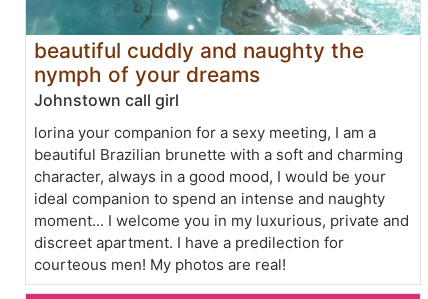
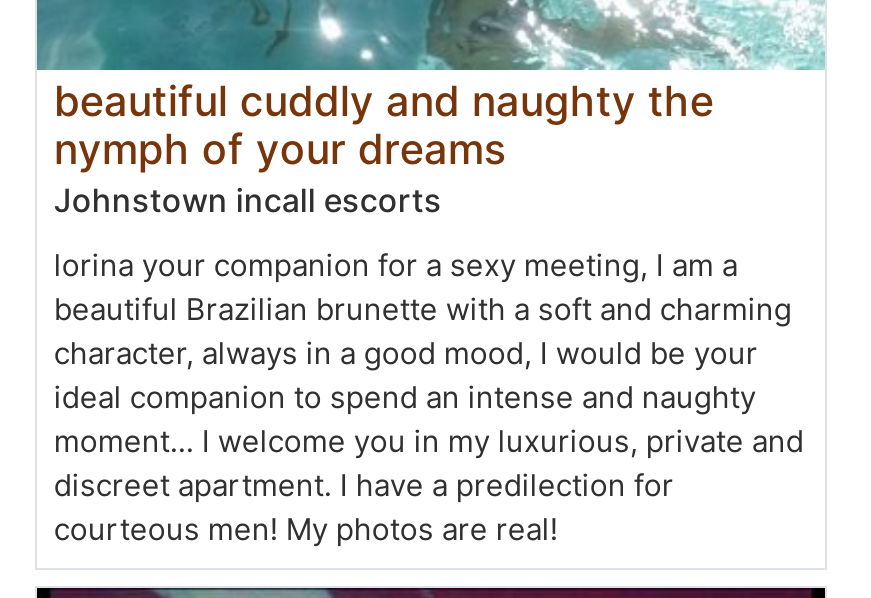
[34,90,179,110] Johnstown call girl -> [54,180,442,220] Johnstown incall escorts

